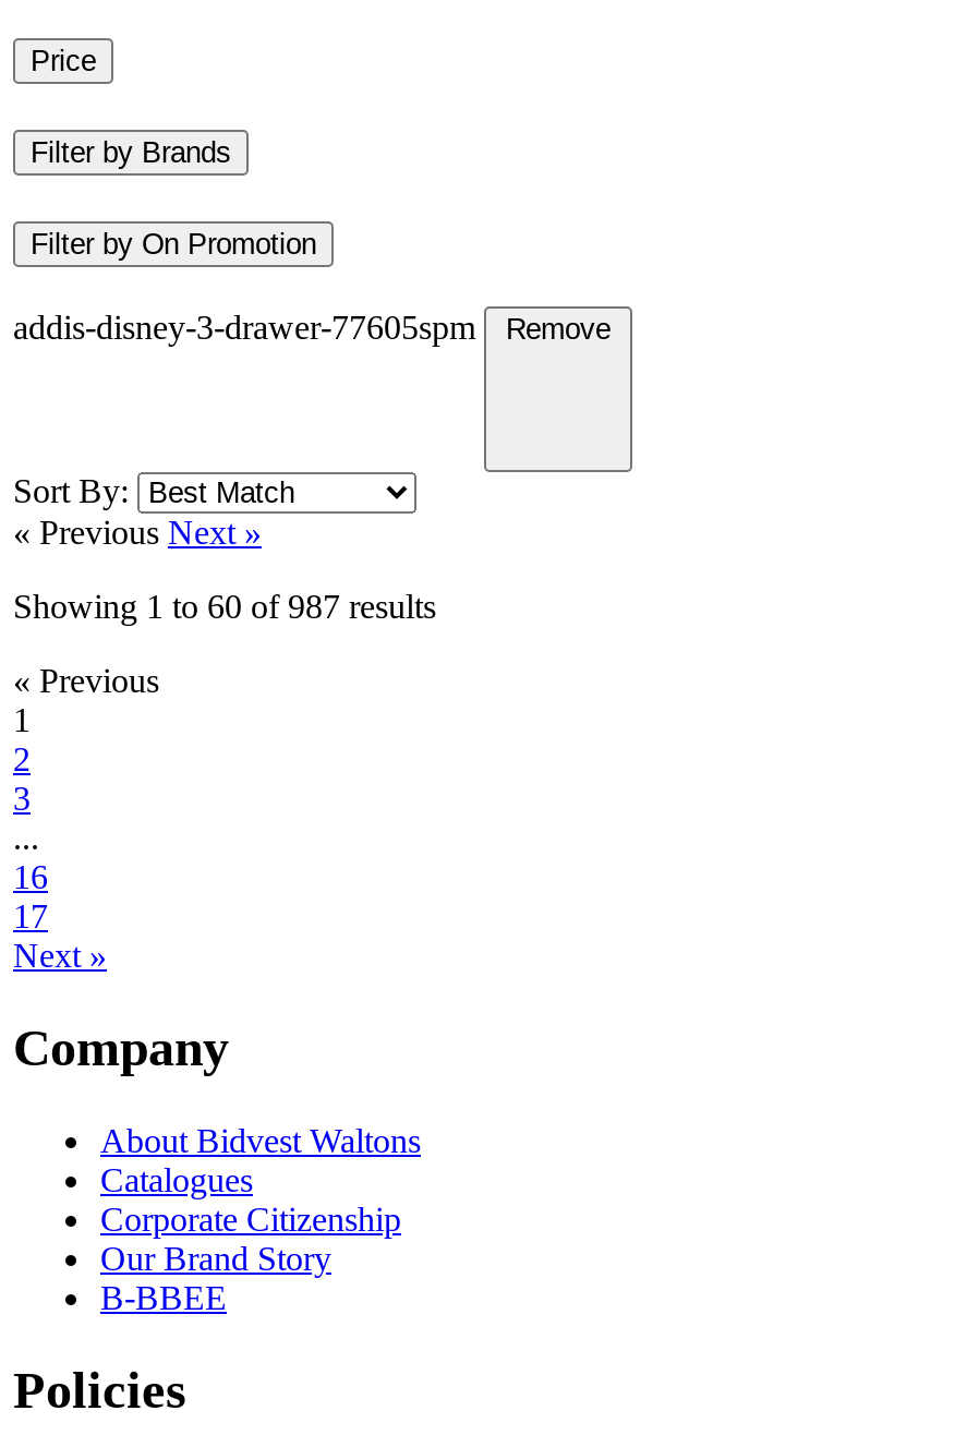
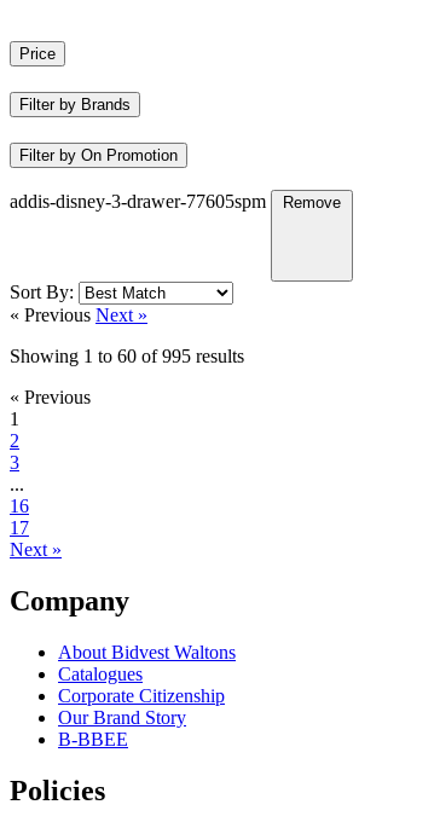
[13,588,436,625] Showing 1 to 60 of 987 results -> [10,346,244,367] Showing 1 to 60 of 995 results

